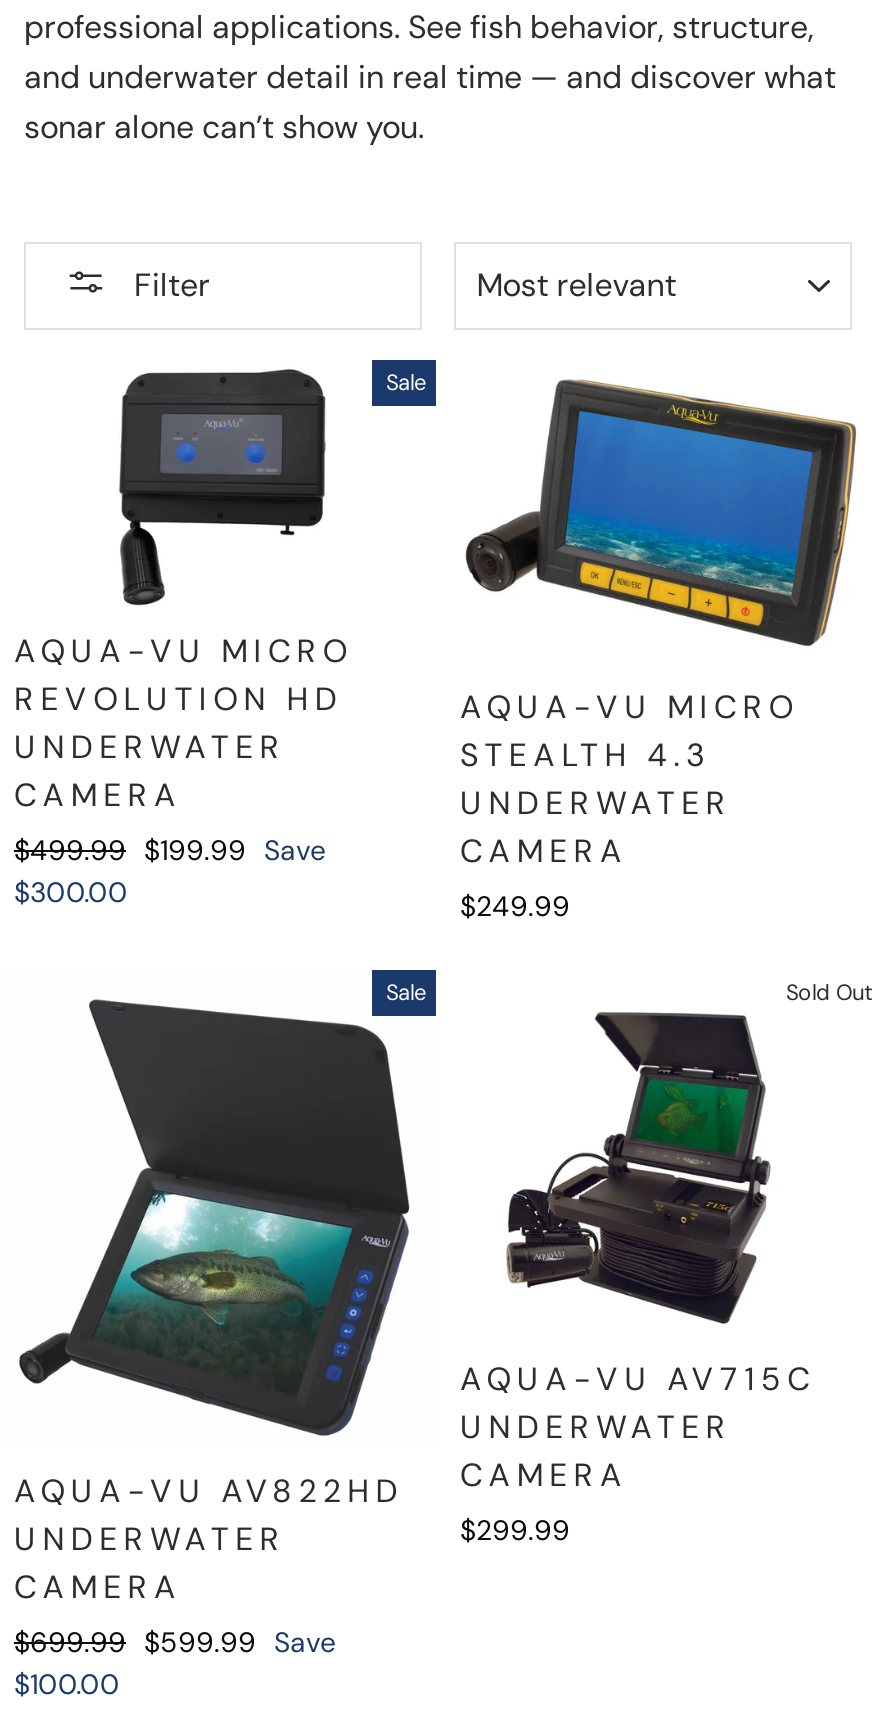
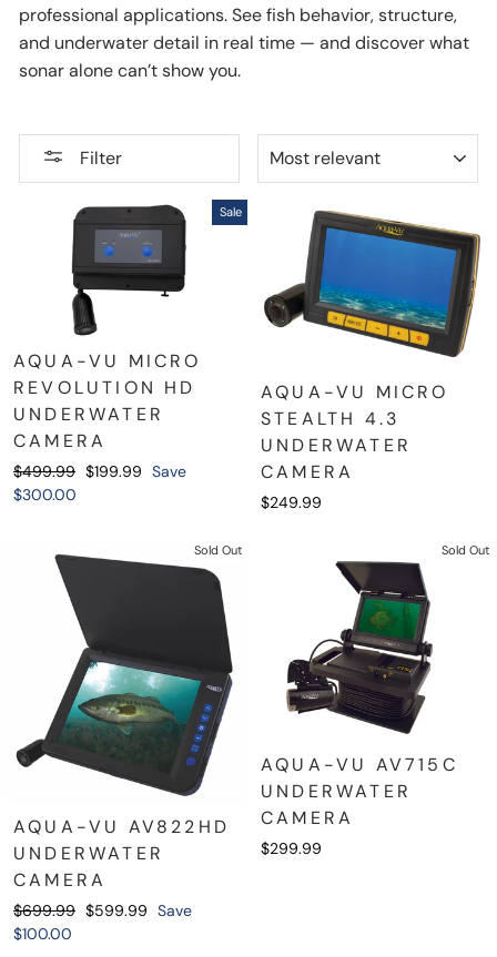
[386,979,426,1007] Sale -> [194,543,242,558] Sold Out

